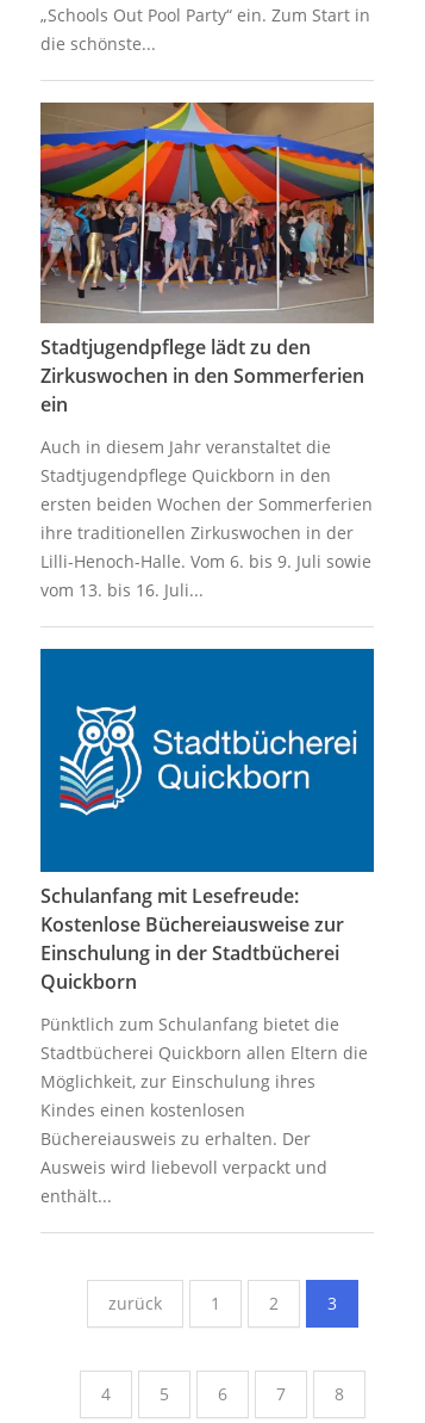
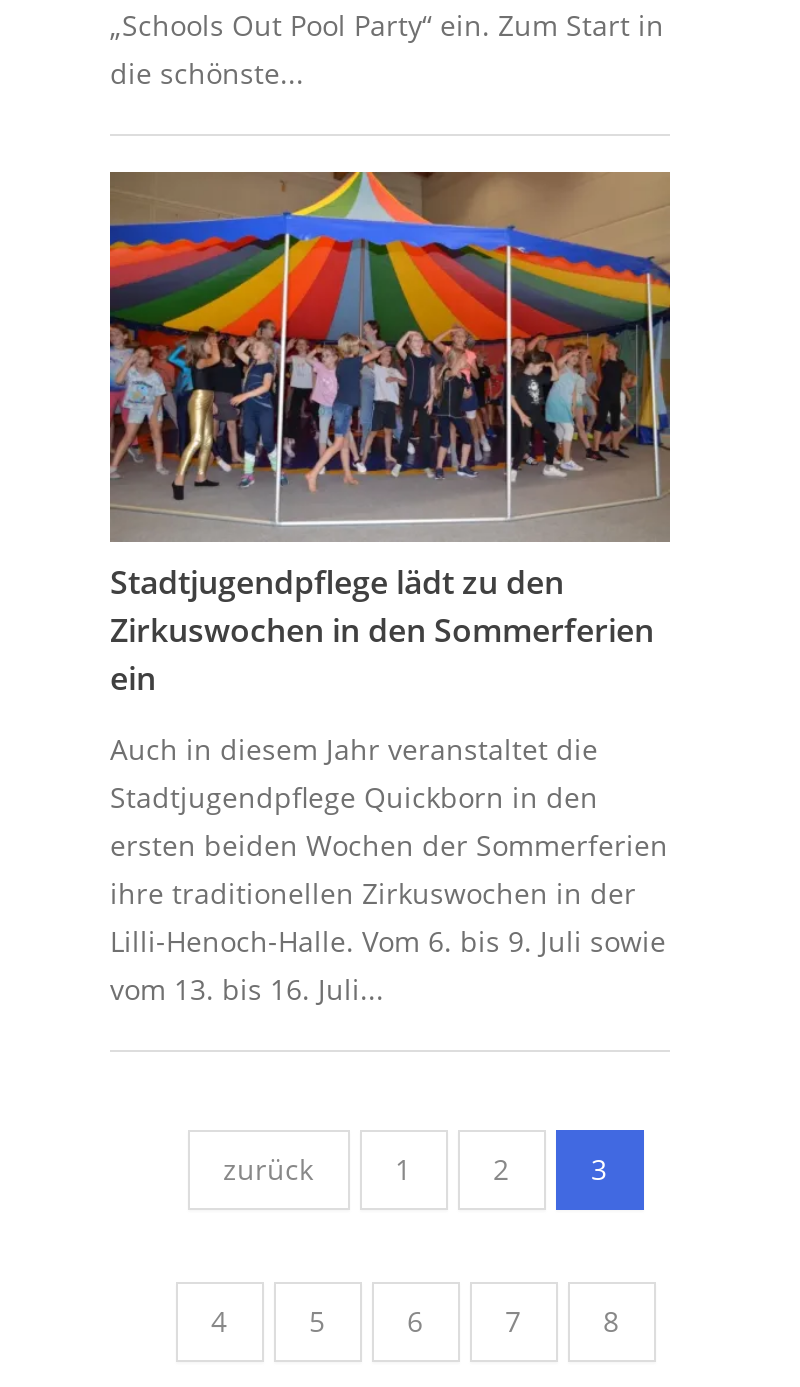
[39,648,375,1207] [image] | Schulanfang mit Lesefreude: | Kostenlose Büchereiausweise zur | Einschulung in der Stadtbücherei | Quickborn | Pünktlich zum Schulanfang bietet die | Stadtbücherei Quickborn allen Eltern die | Möglichkeit, zur Einschulung ihres | Kindes einen kostenlosen | Büchereiausweis zu erhalten. Der | Ausweis wird liebevoll verpackt und | enthält... -> none

